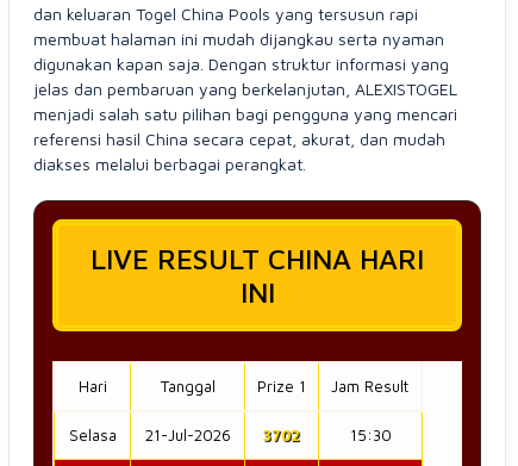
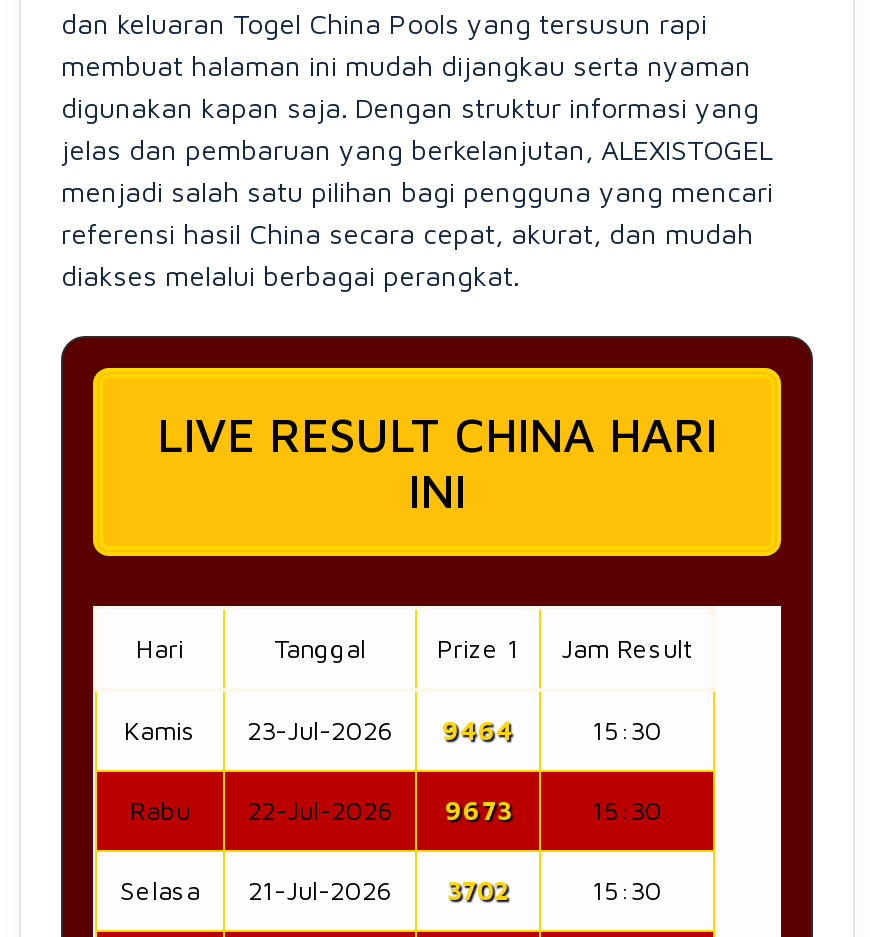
none -> [124,714,662,826] Kamis | 23-Jul-2026 | 9464 | 15:30 | Rabu | 22-Jul-2026 | 9673 | 15:30

